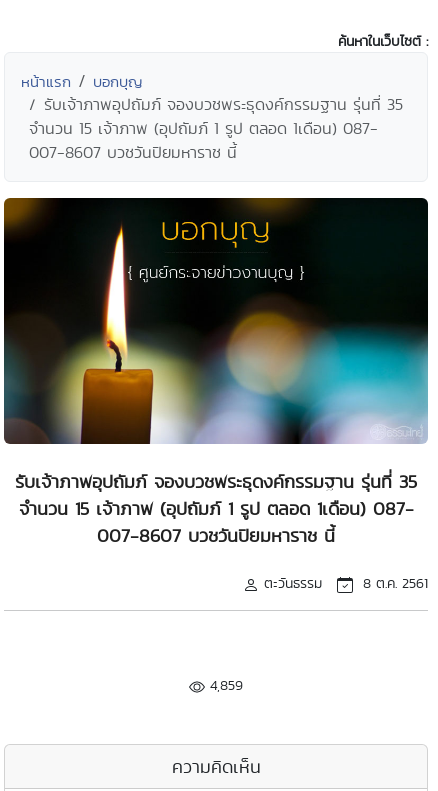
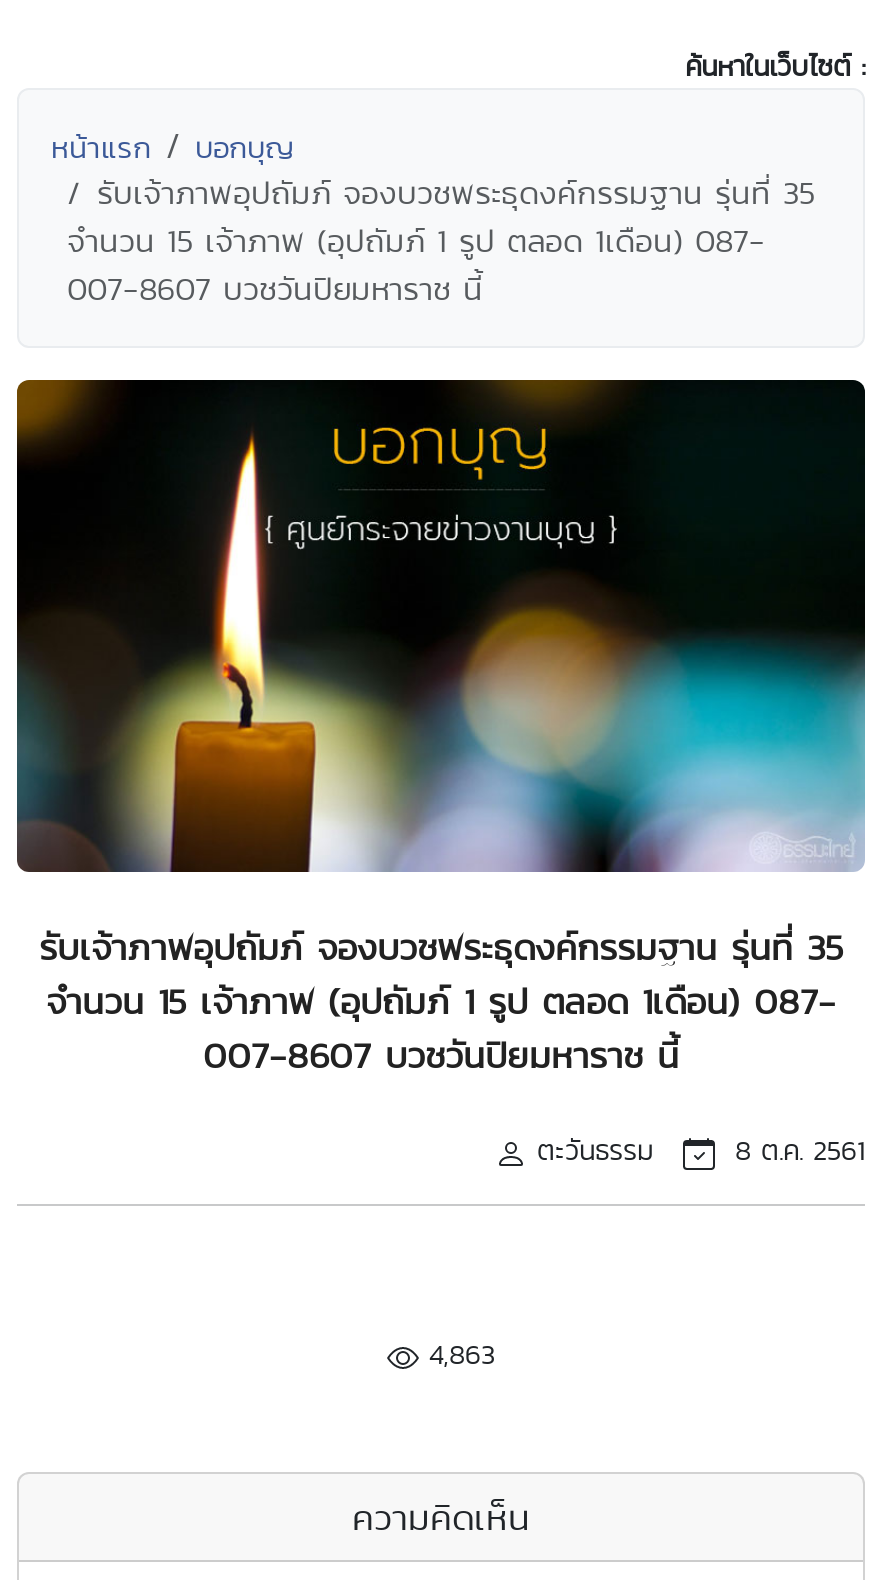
[205,675,243,695] 4,859 -> [419,1334,495,1374] 4,863

